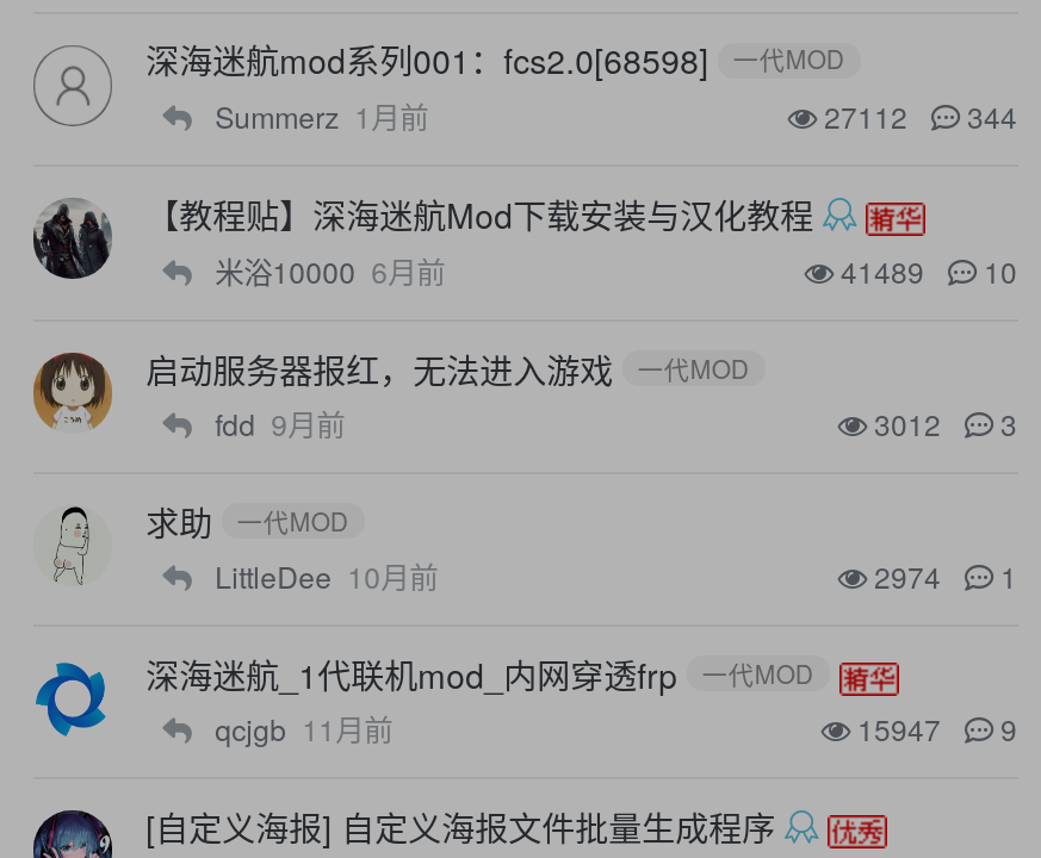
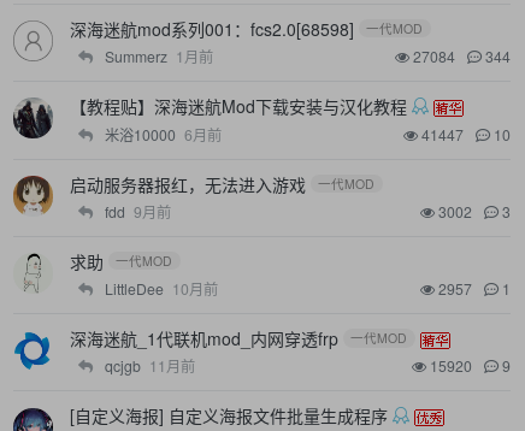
[817,95,1017,136] 27112 344 -> [409,46,510,66] 27084 344
[834,250,1017,291] 41489 10 -> [417,124,510,145] 41447 10
[867,403,1017,444] 3012 3 -> [434,201,510,222] 3002 3
[867,556,1017,597] 2974 1 -> [434,278,510,299] 2957 1
[850,709,1017,749] 15947 9 -> [426,356,510,376] 15920 9

